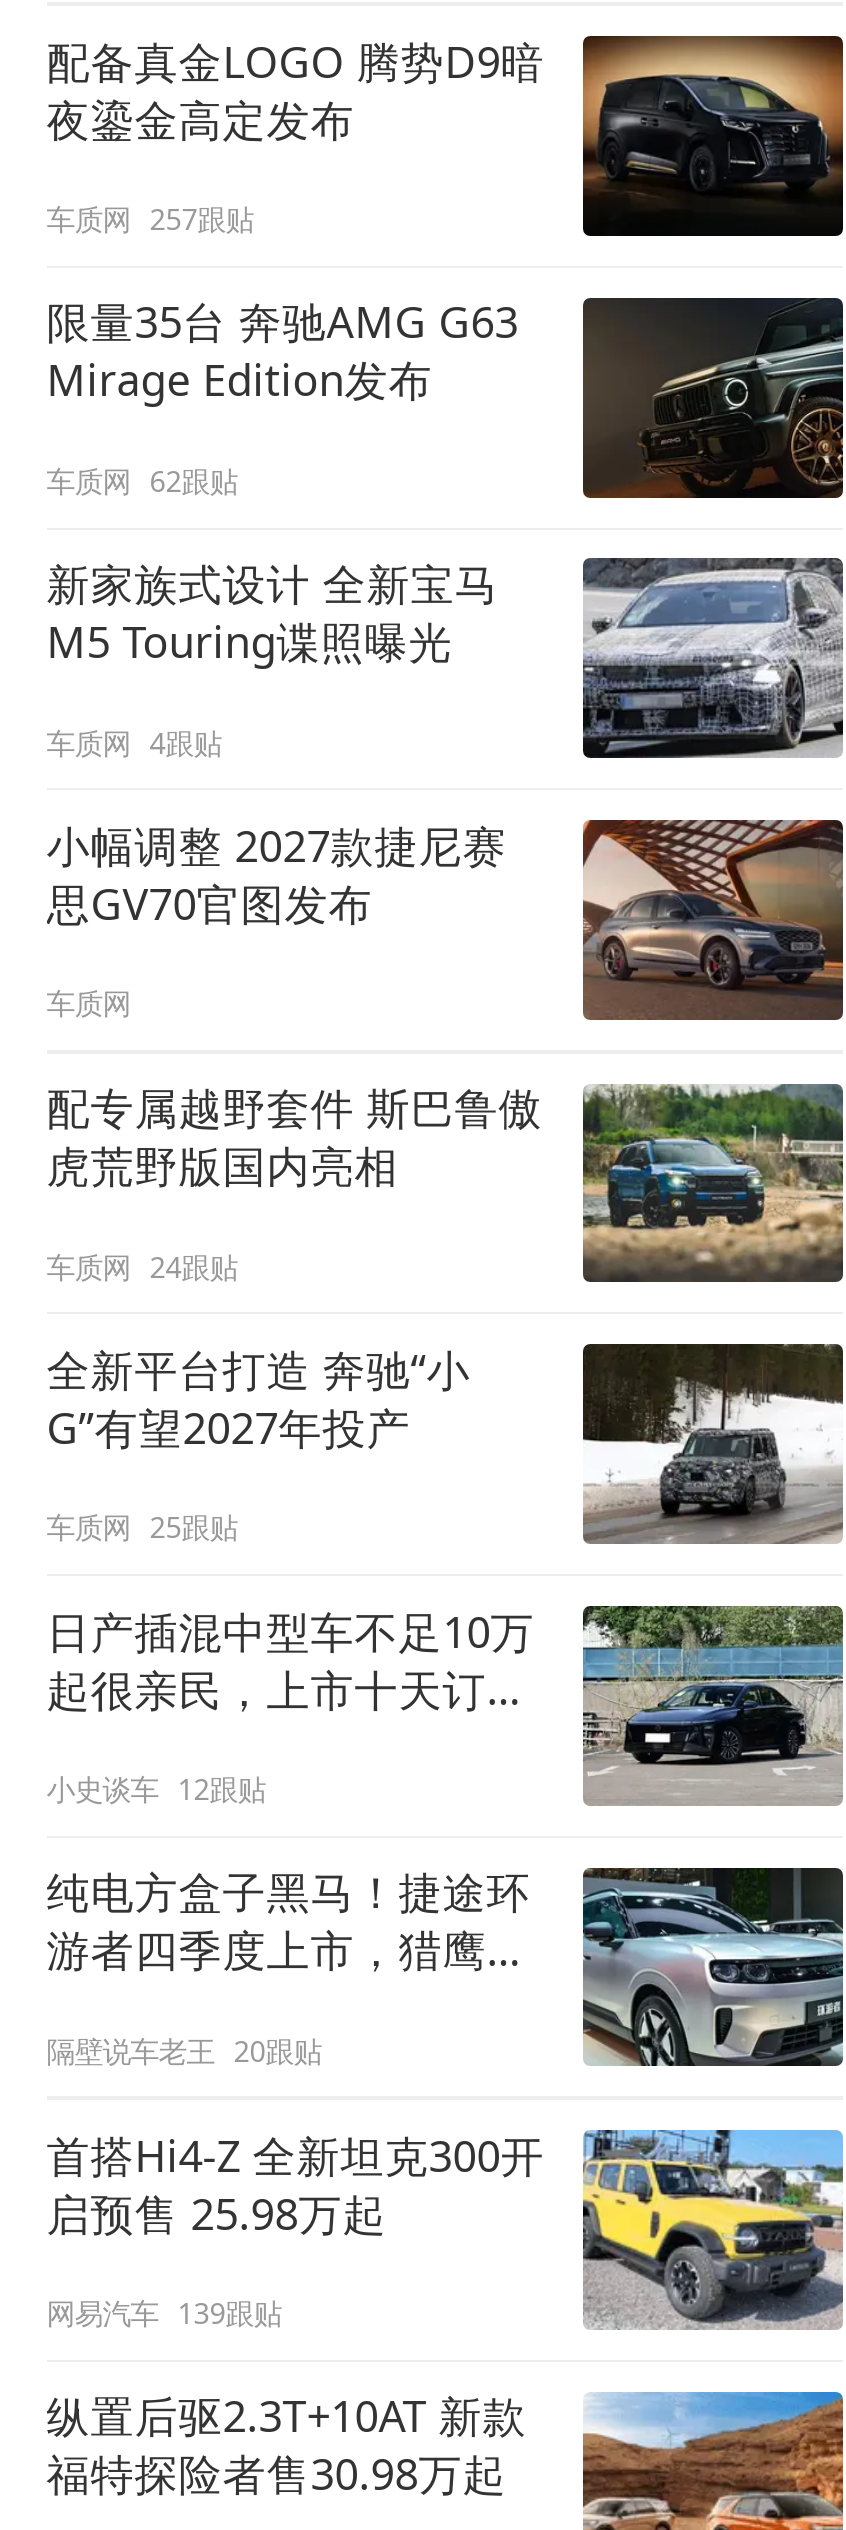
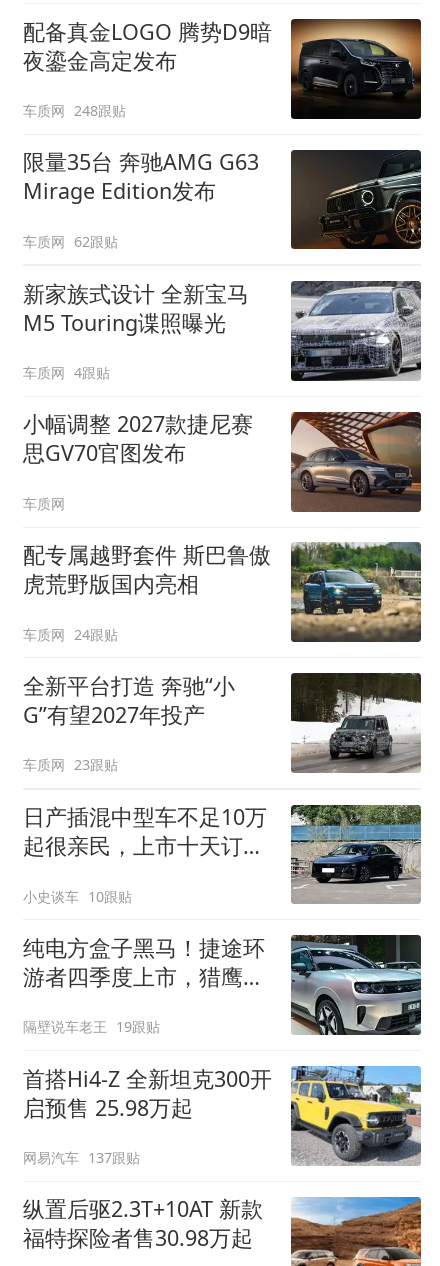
[46,200,254,238] 车质网 257跟贴 -> [23,101,126,120] 车质网 248跟贴
[46,1508,238,1546] 车质网 25跟贴 -> [23,755,118,774] 车质网 23跟贴
[46,1770,266,1808] 小史谈车 12跟贴 -> [23,887,132,906] 小史谈车 10跟贴
[46,2031,322,2069] 隔壁说车老王 20跟贴 -> [23,1017,160,1036] 隔壁说车老王 19跟贴
[46,2294,282,2332] 网易汽车 139跟贴 -> [23,1148,140,1167] 网易汽车 137跟贴

